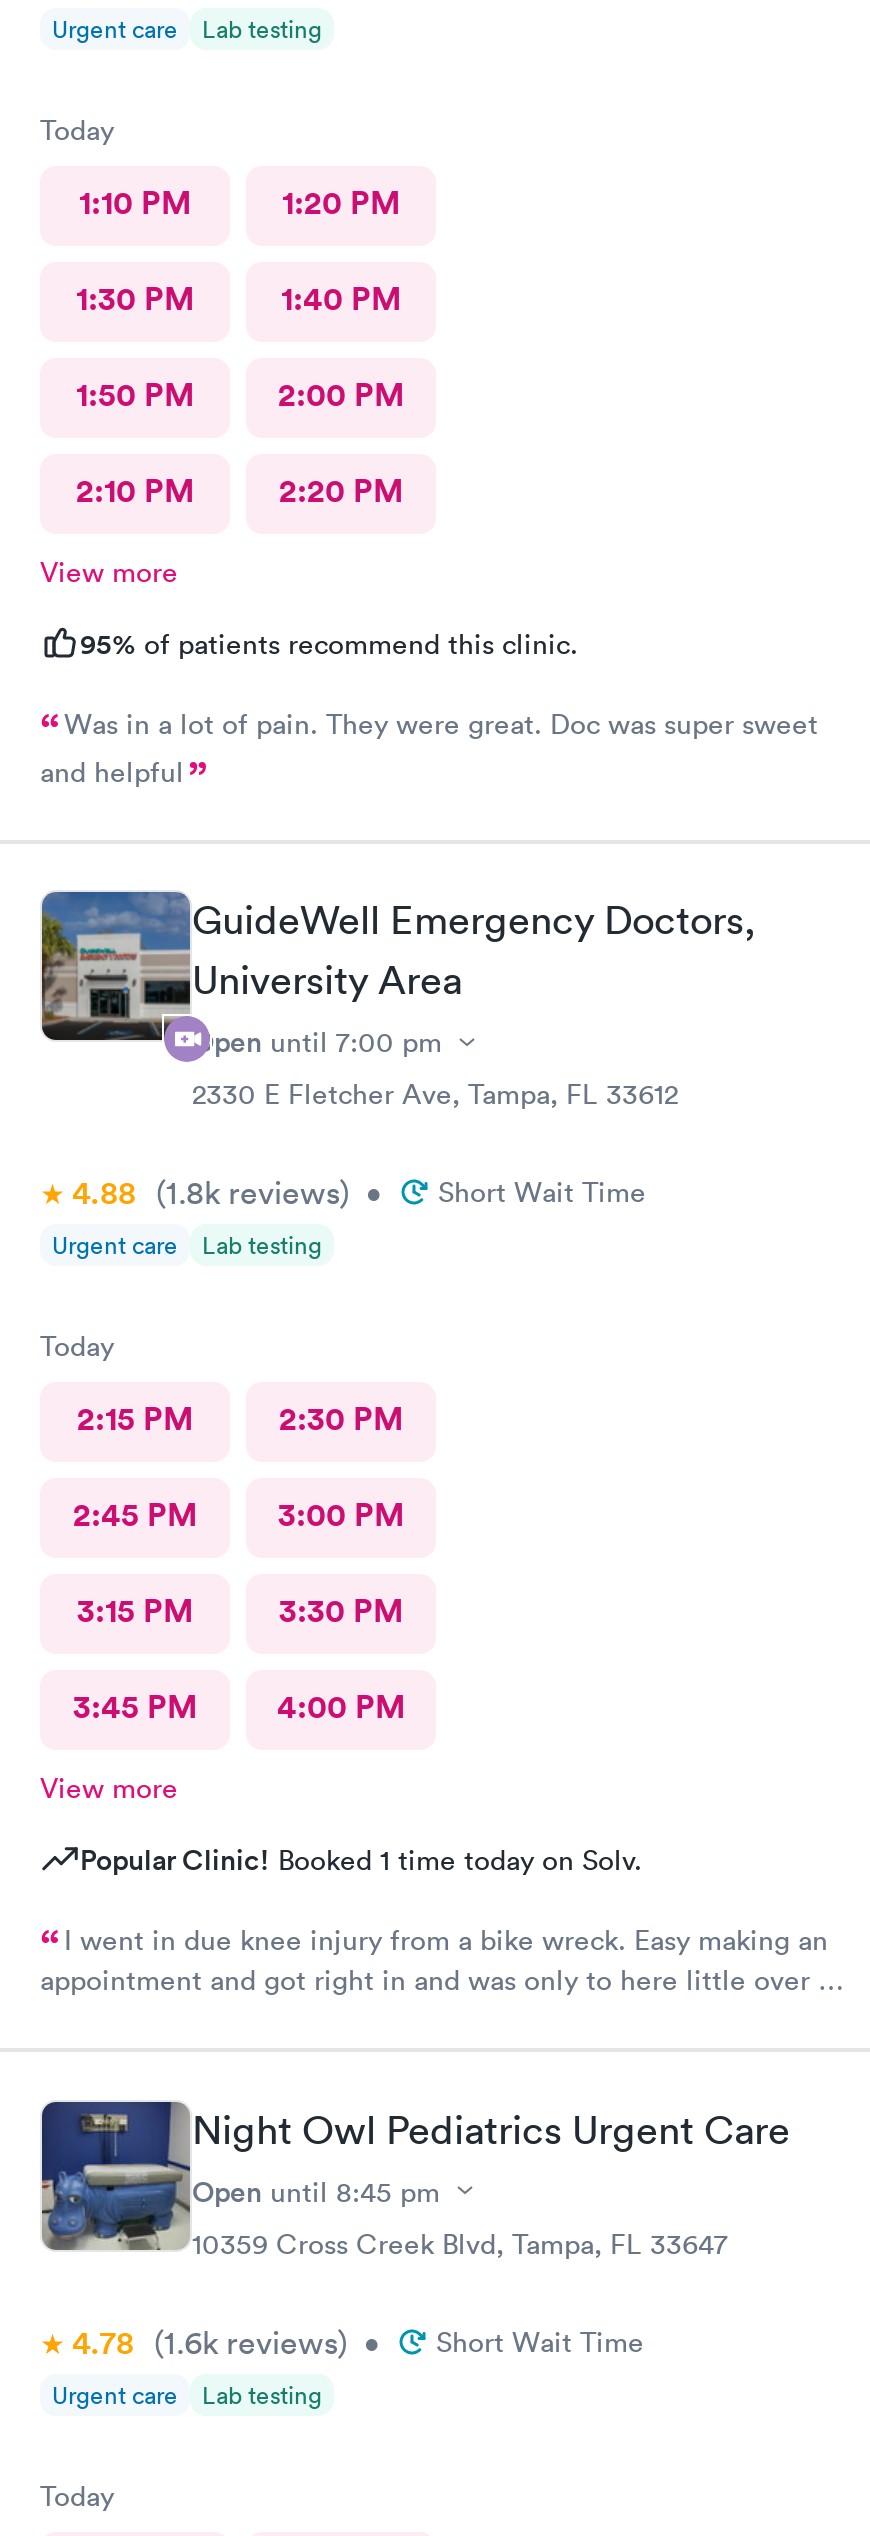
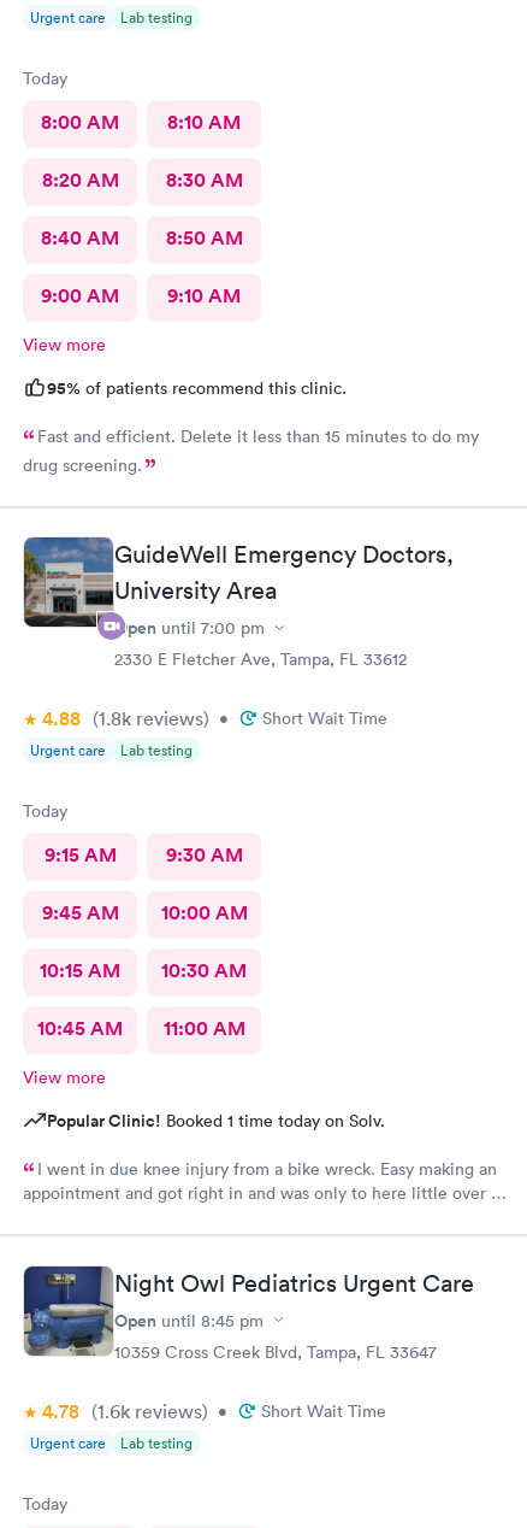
[79,181,400,223] 1:10 PM | 1:20 PM -> [41,109,241,134] 8:00 AM | 8:10 AM
[76,277,401,319] 1:30 PM | 1:40 PM -> [42,167,242,192] 8:20 AM | 8:30 AM
[76,373,404,415] 1:50 PM | 2:00 PM -> [41,225,242,250] 8:40 AM | 8:50 AM
[76,469,403,511] 2:10 PM | 2:20 PM -> [41,283,241,308] 9:00 AM | 9:10 AM
[40,705,818,789] Was in a lot of pain. They were great. Doc was super sweet | and helpful -> [23,425,479,475] Fast and efficient. Delete it less than 15 minutes to do my | drug screening.
[77,1398,403,1440] 2:15 PM | 2:30 PM -> [44,842,242,868] 9:15 AM | 9:30 AM
[73,1494,404,1536] 2:45 PM | 3:00 PM -> [42,900,247,925] 9:45 AM | 10:00 AM
[77,1590,403,1632] 3:15 PM | 3:30 PM -> [40,958,247,983] 10:15 AM | 10:30 AM
[73,1686,405,1728] 3:45 PM | 4:00 PM -> [37,1016,245,1041] 10:45 AM | 11:00 AM

